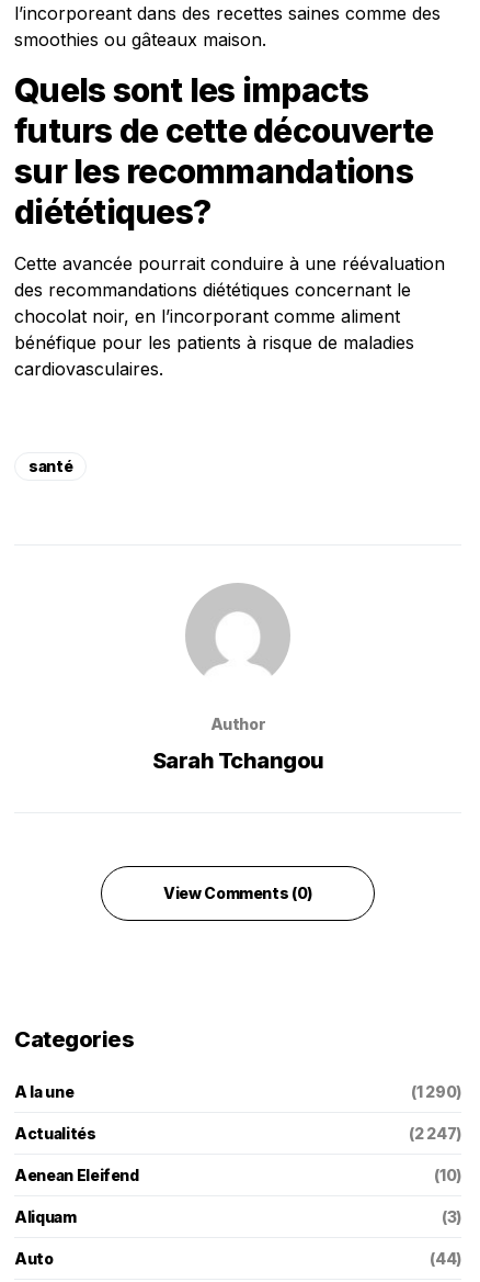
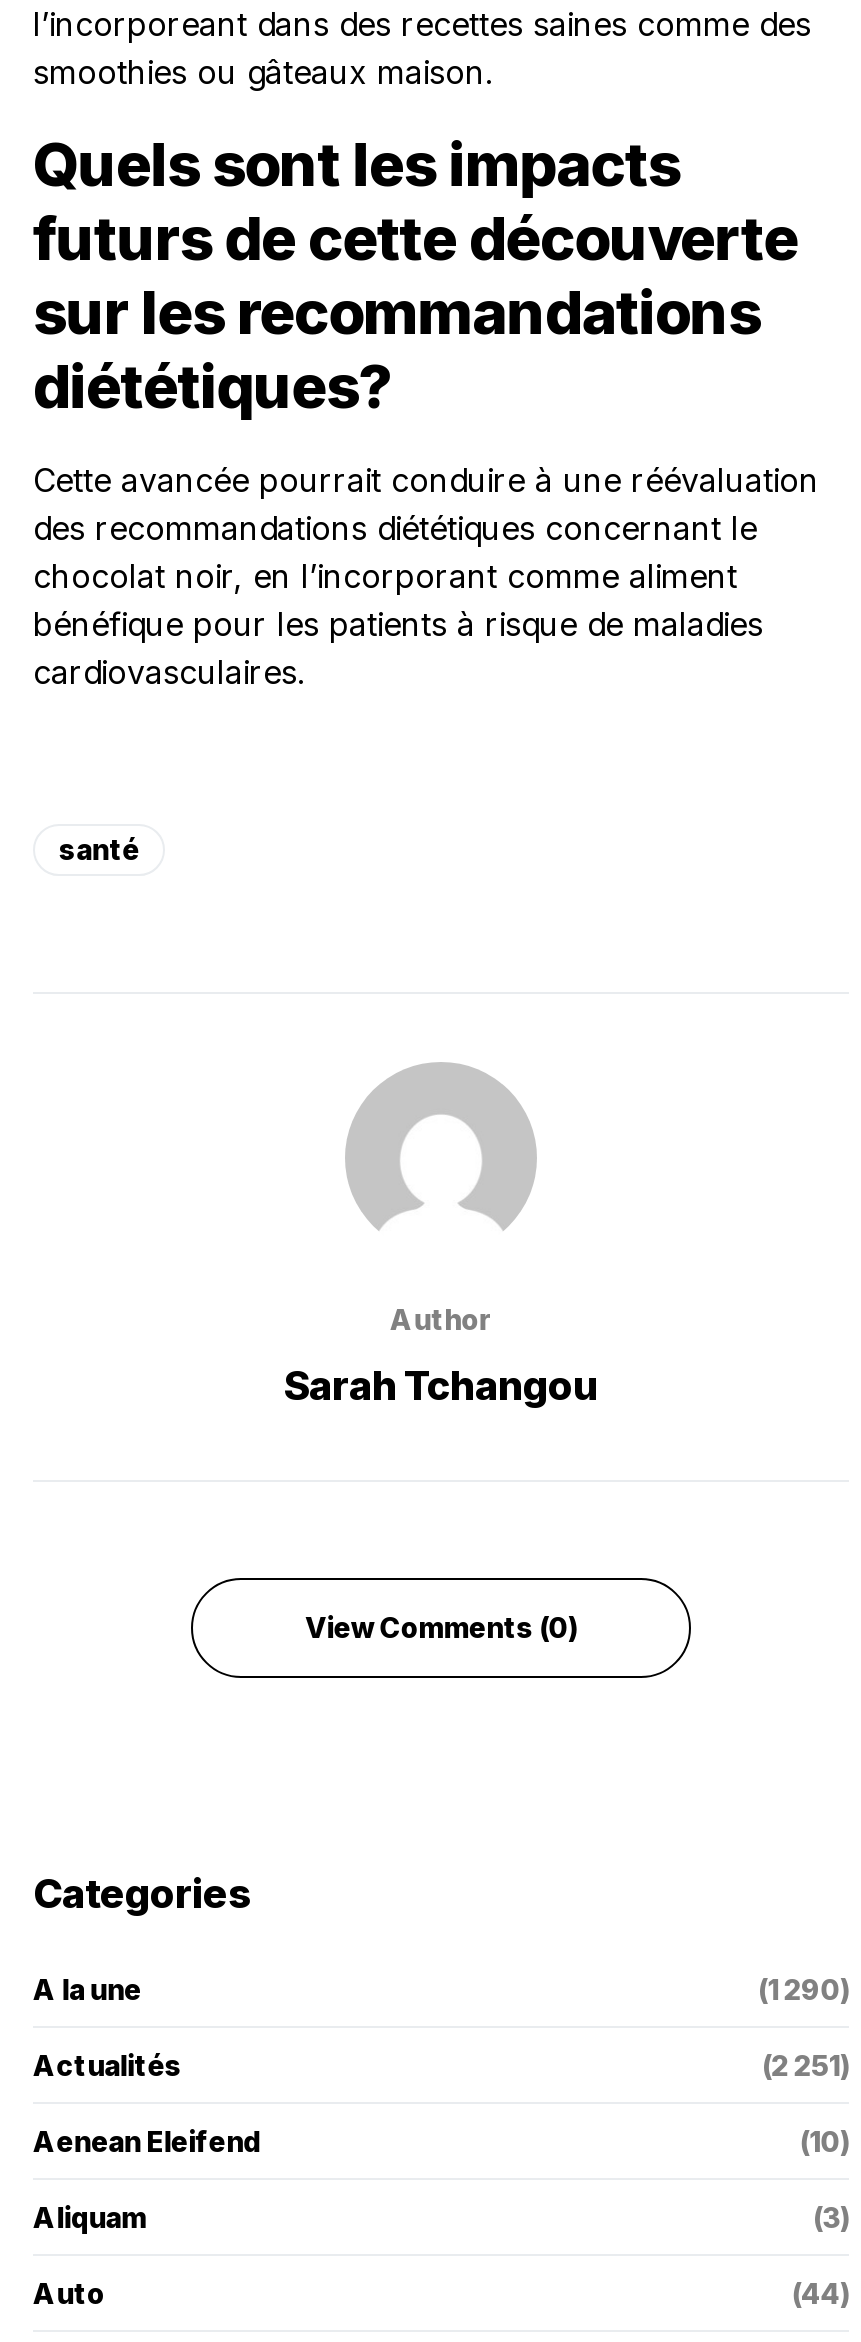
[409,1124,461,1143] (2 247) -> [762,2048,849,2082] (2 251)

